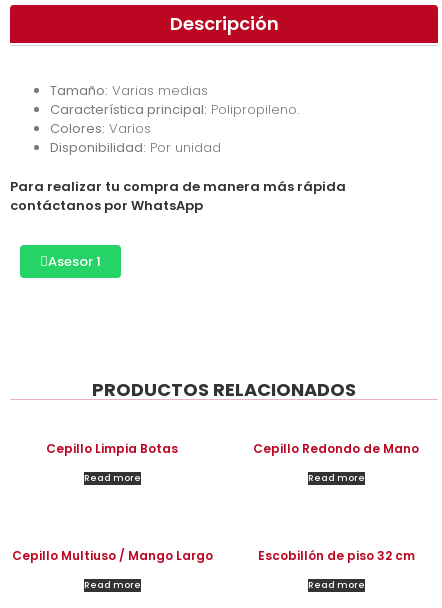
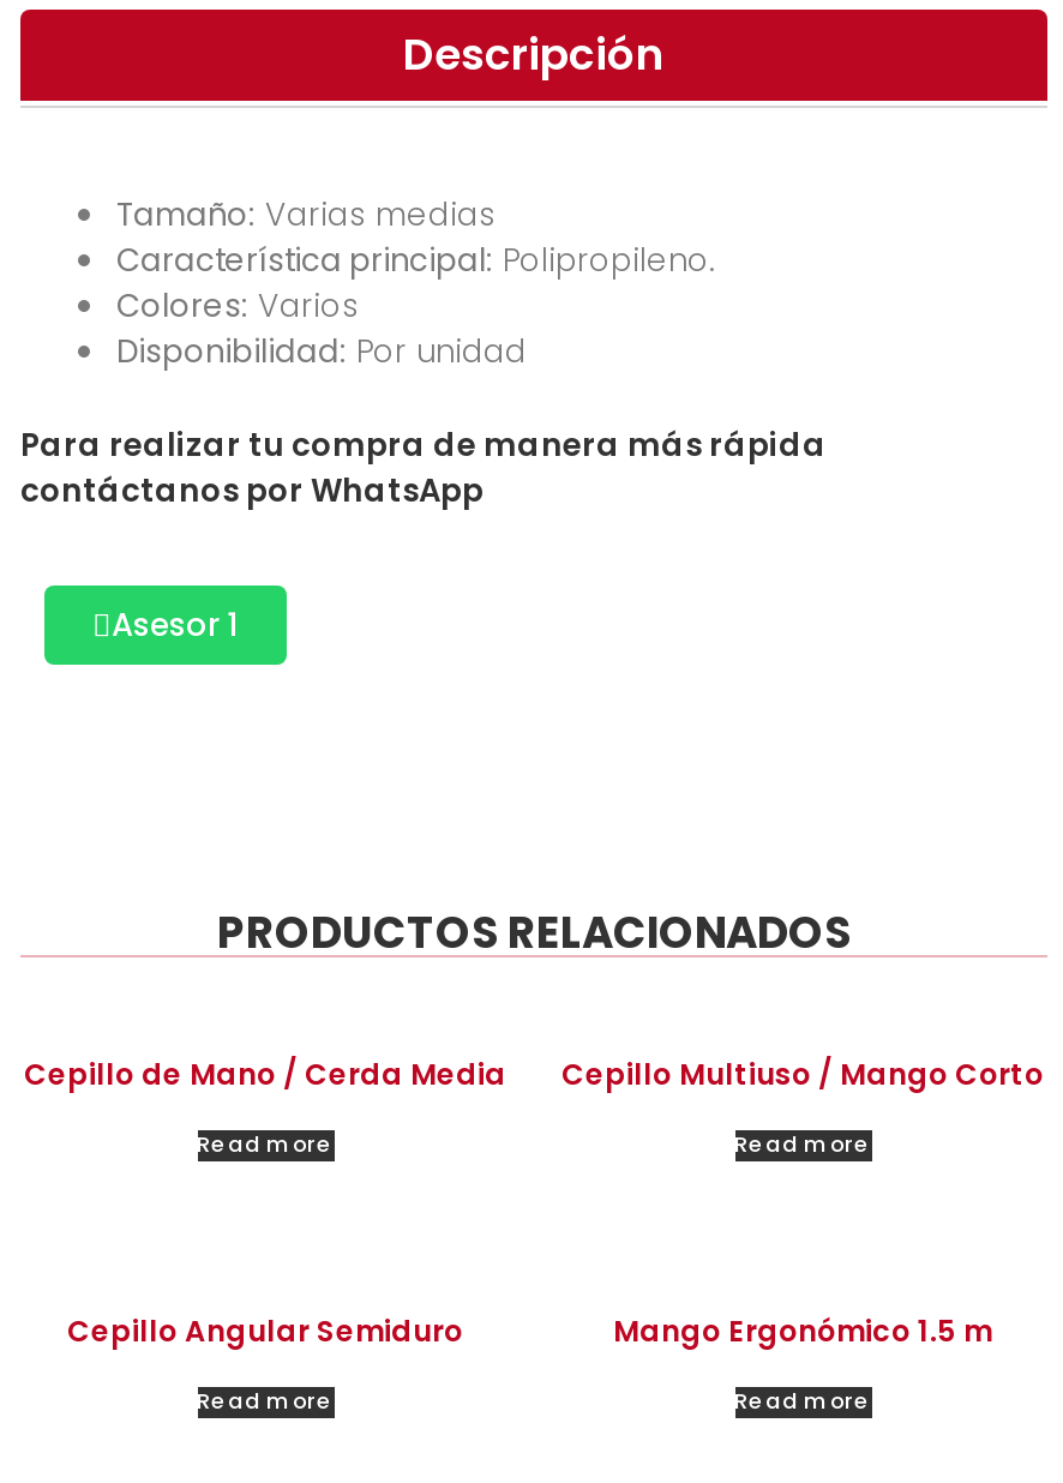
[46,440,178,457] Cepillo Limpia Botas -> [24,1053,506,1094] Cepillo de Mano / Cerda Media
[253,440,419,457] Cepillo Redondo de Mano -> [561,1053,1044,1094] Cepillo Multiuso / Mango Corto
[11,547,212,564] Cepillo Multiuso / Mango Largo -> [67,1310,463,1351] Cepillo Angular Semiduro
[257,547,414,564] Escobillón de piso 32 cm -> [613,1310,992,1351] Mango Ergonómico 1.5 m

